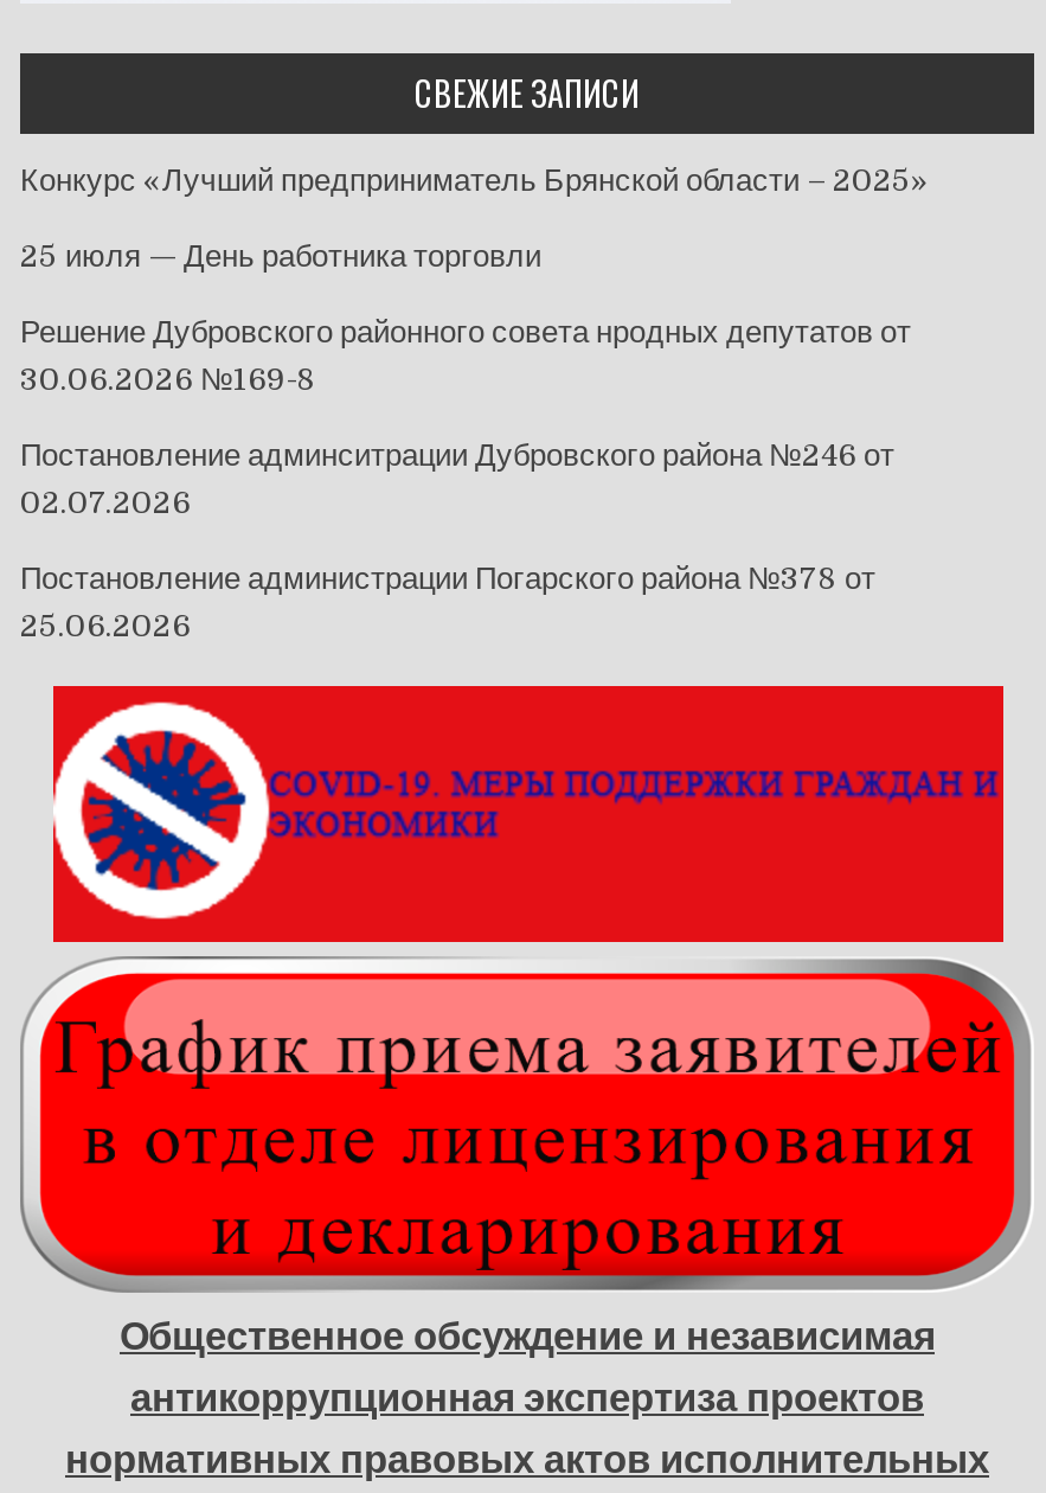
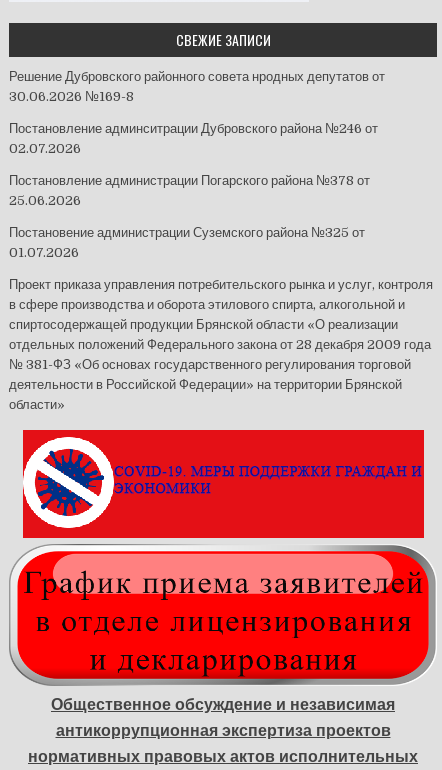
[20,164,930,275] Конкурс «Лучший предприниматель Брянской области – 2025» | 25 июля — День работника торговли -> none
moved [20,315,911,645] -> [9,69,385,208]: Решение Дубровского районного совета нродных депутатов от | 30.06.2026 №169-8 | Постановление админситрации Дубровского района №246 от | 02.07.2026 | Постановление администрации Погарского района №378 от | 25.06.2026
none -> [9,225,433,412] Постановение администрации Суземского района №325 от | 01.07.2026 | Проект приказа управления потребительского рынка и услуг, контроля | в сфере производства и оборота этилового спирта, алкогольной и | спиртосодержащей продукции Брянской области «О реализации | отдельных положений Федерального закона от 28 декабря 2009 года | № 381-ФЗ «Об основах государственного регулирования торговой | деятельности в Российской Федерации» на территории Брянской | области»

